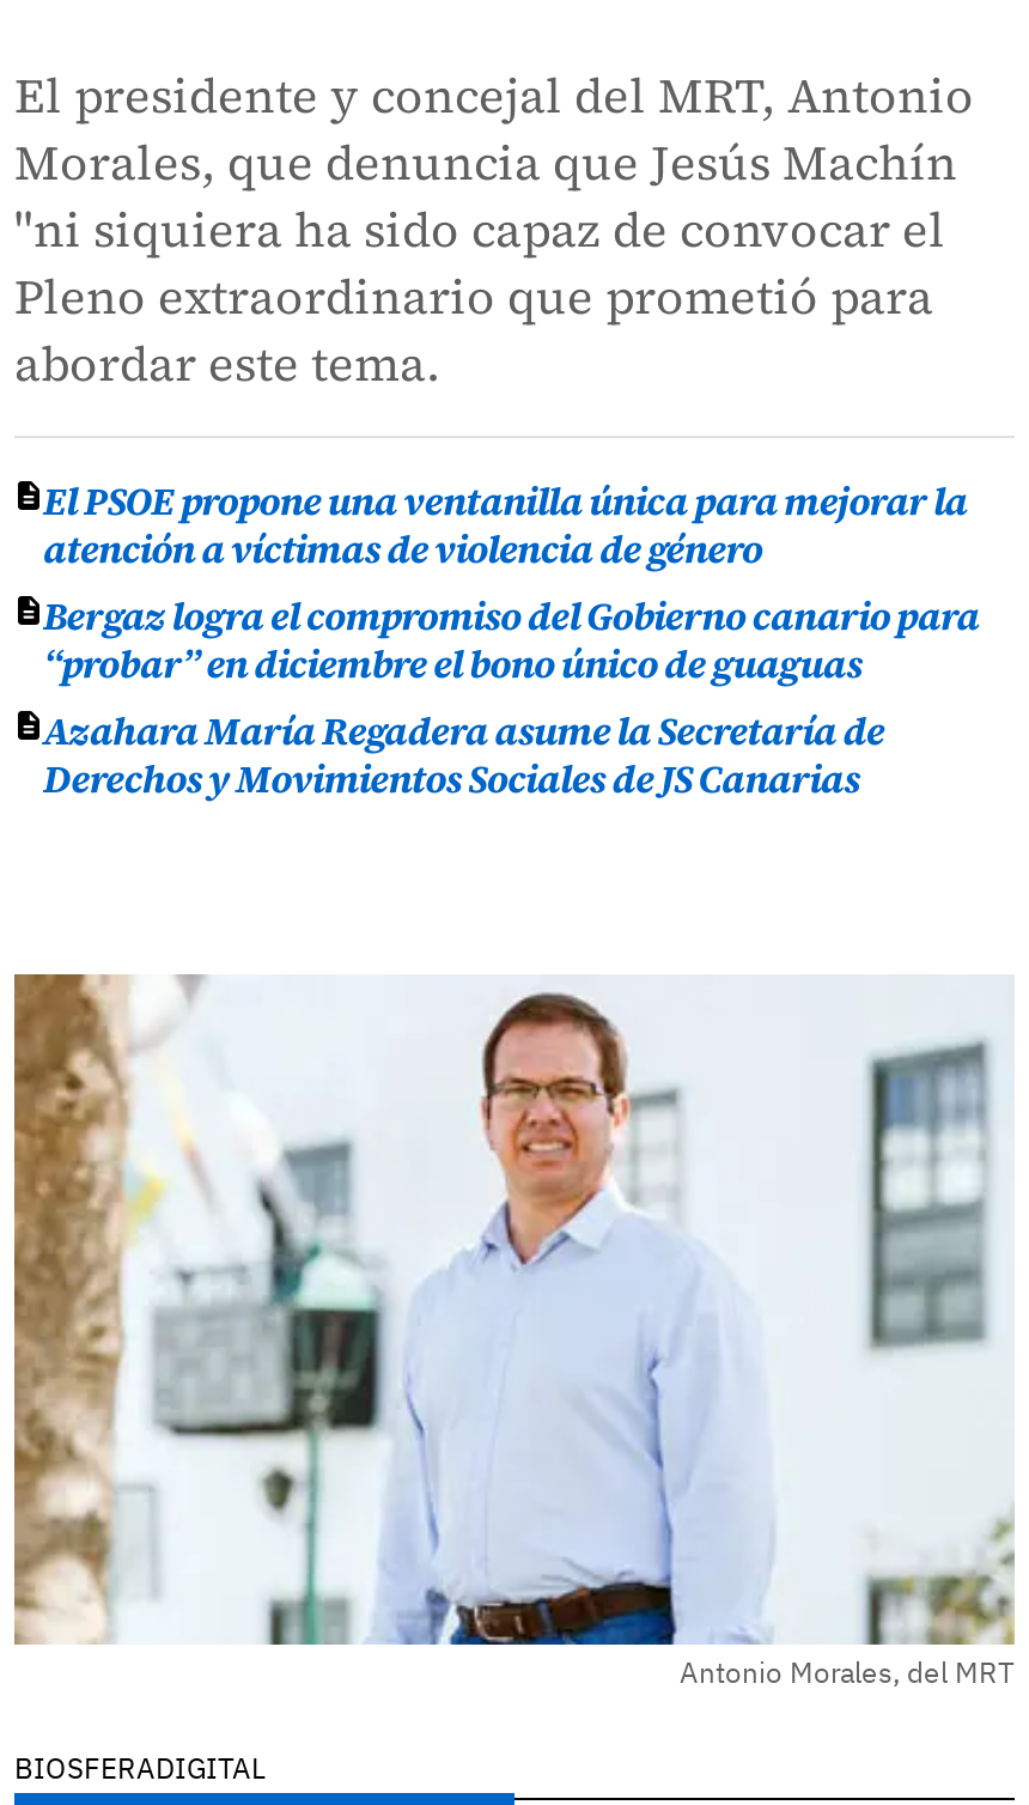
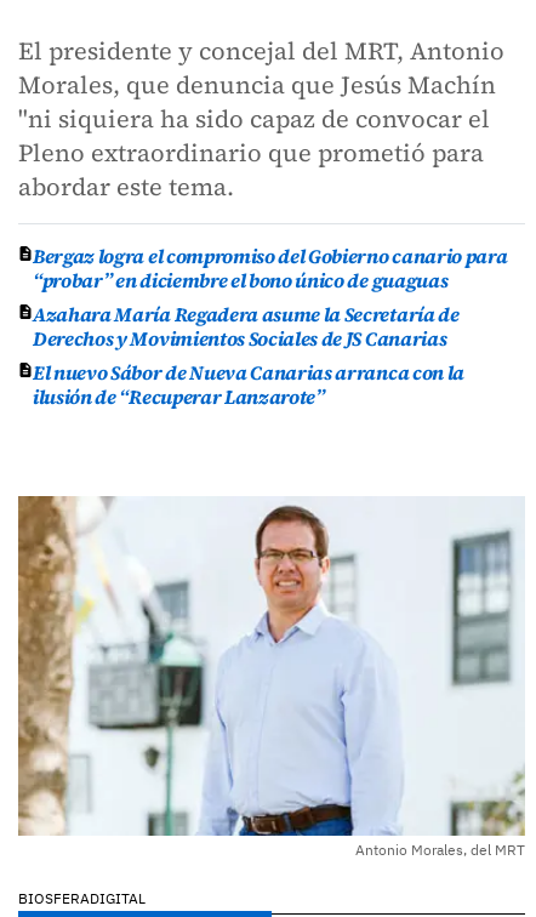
[43,474,968,575] El PSOE propone una ventanilla única para mejorar la | atención a víctimas de violencia de género -> none
moved [43,589,980,804] -> [33,243,507,352]: Bergaz logra el compromiso del Gobierno canario para | “probar” en diciembre el bono único de guaguas | Azahara María Regadera asume la Secretaría de | Derechos y Movimientos Sociales de JS Canarias
none -> [33,359,464,410] El nuevo Sábor de Nueva Canarias arranca con la | ilusión de “Recuperar Lanzarote”

